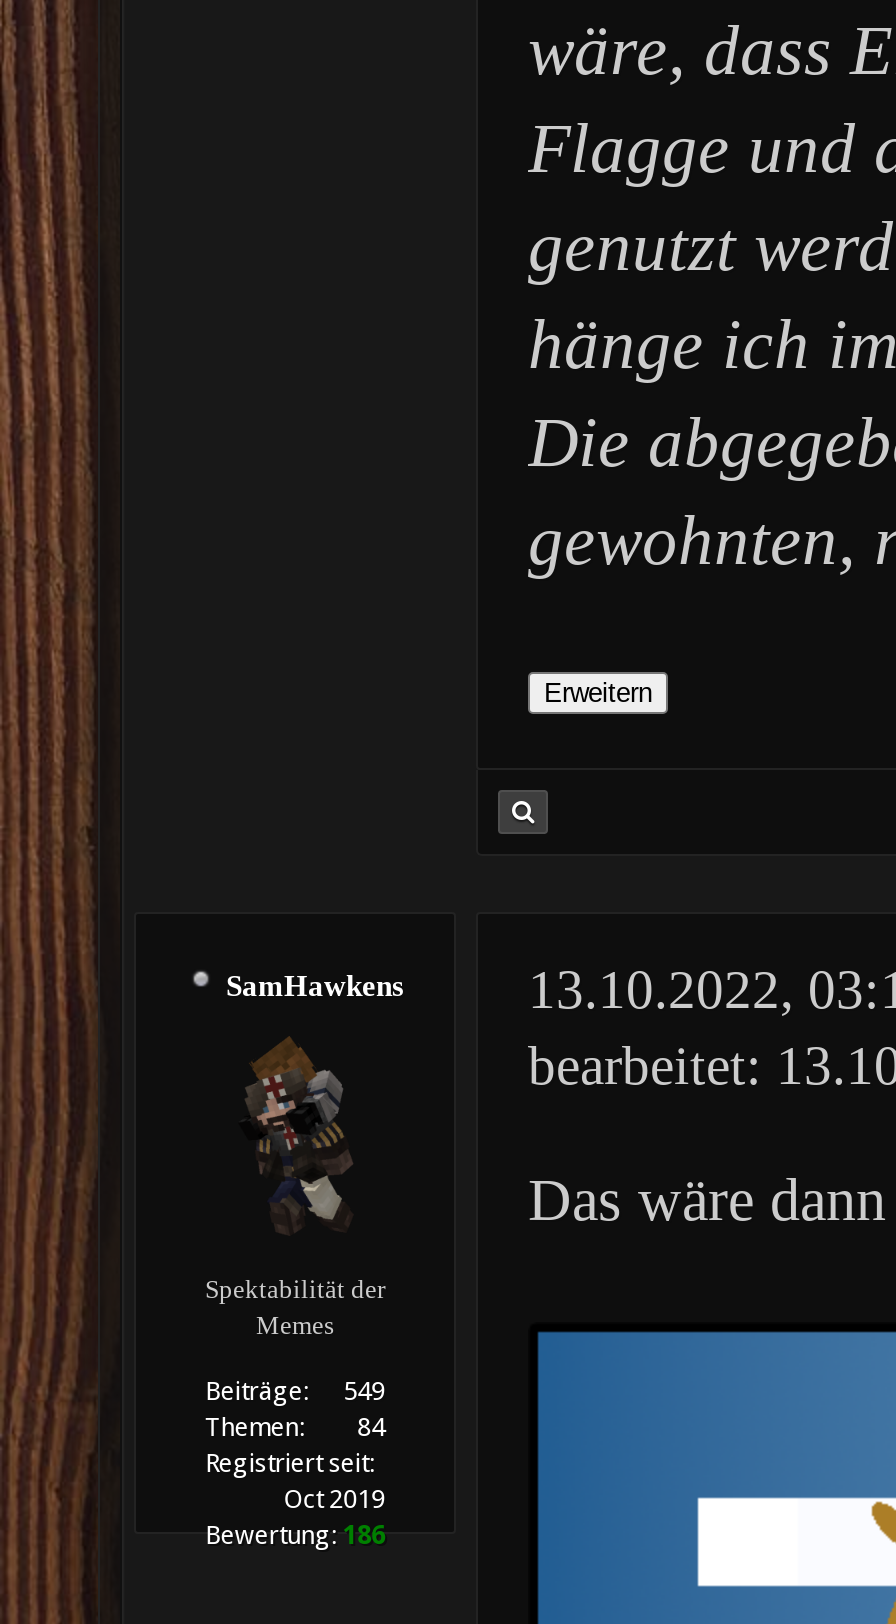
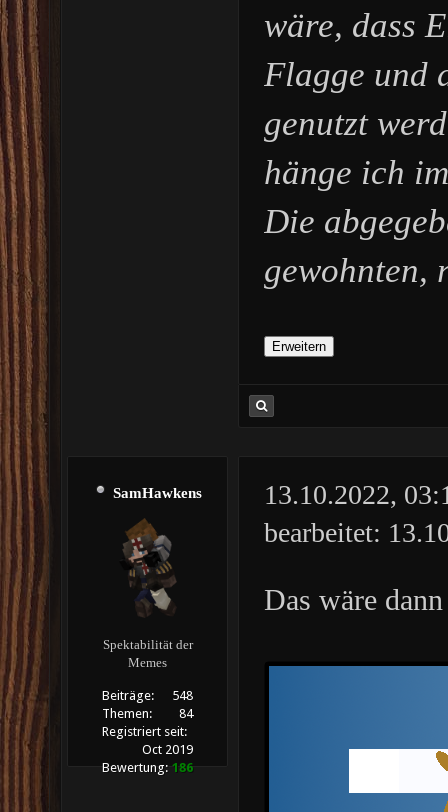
[205,1377,385,1407] Beiträge: 549 -> [102,688,193,703] Beiträge: 548

